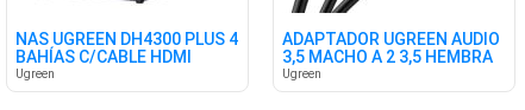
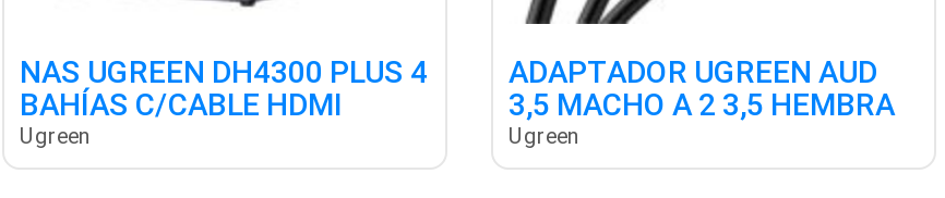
[282,30,500,49] ADAPTADOR UGREEN AUDIO -> [509,55,877,89] ADAPTADOR UGREEN AUD

